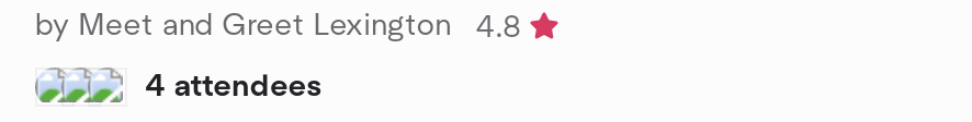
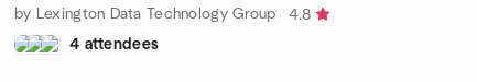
[35,10,451,40] by Meet and Greet Lexington -> [14,6,276,21] by Lexington Data Technology Group

